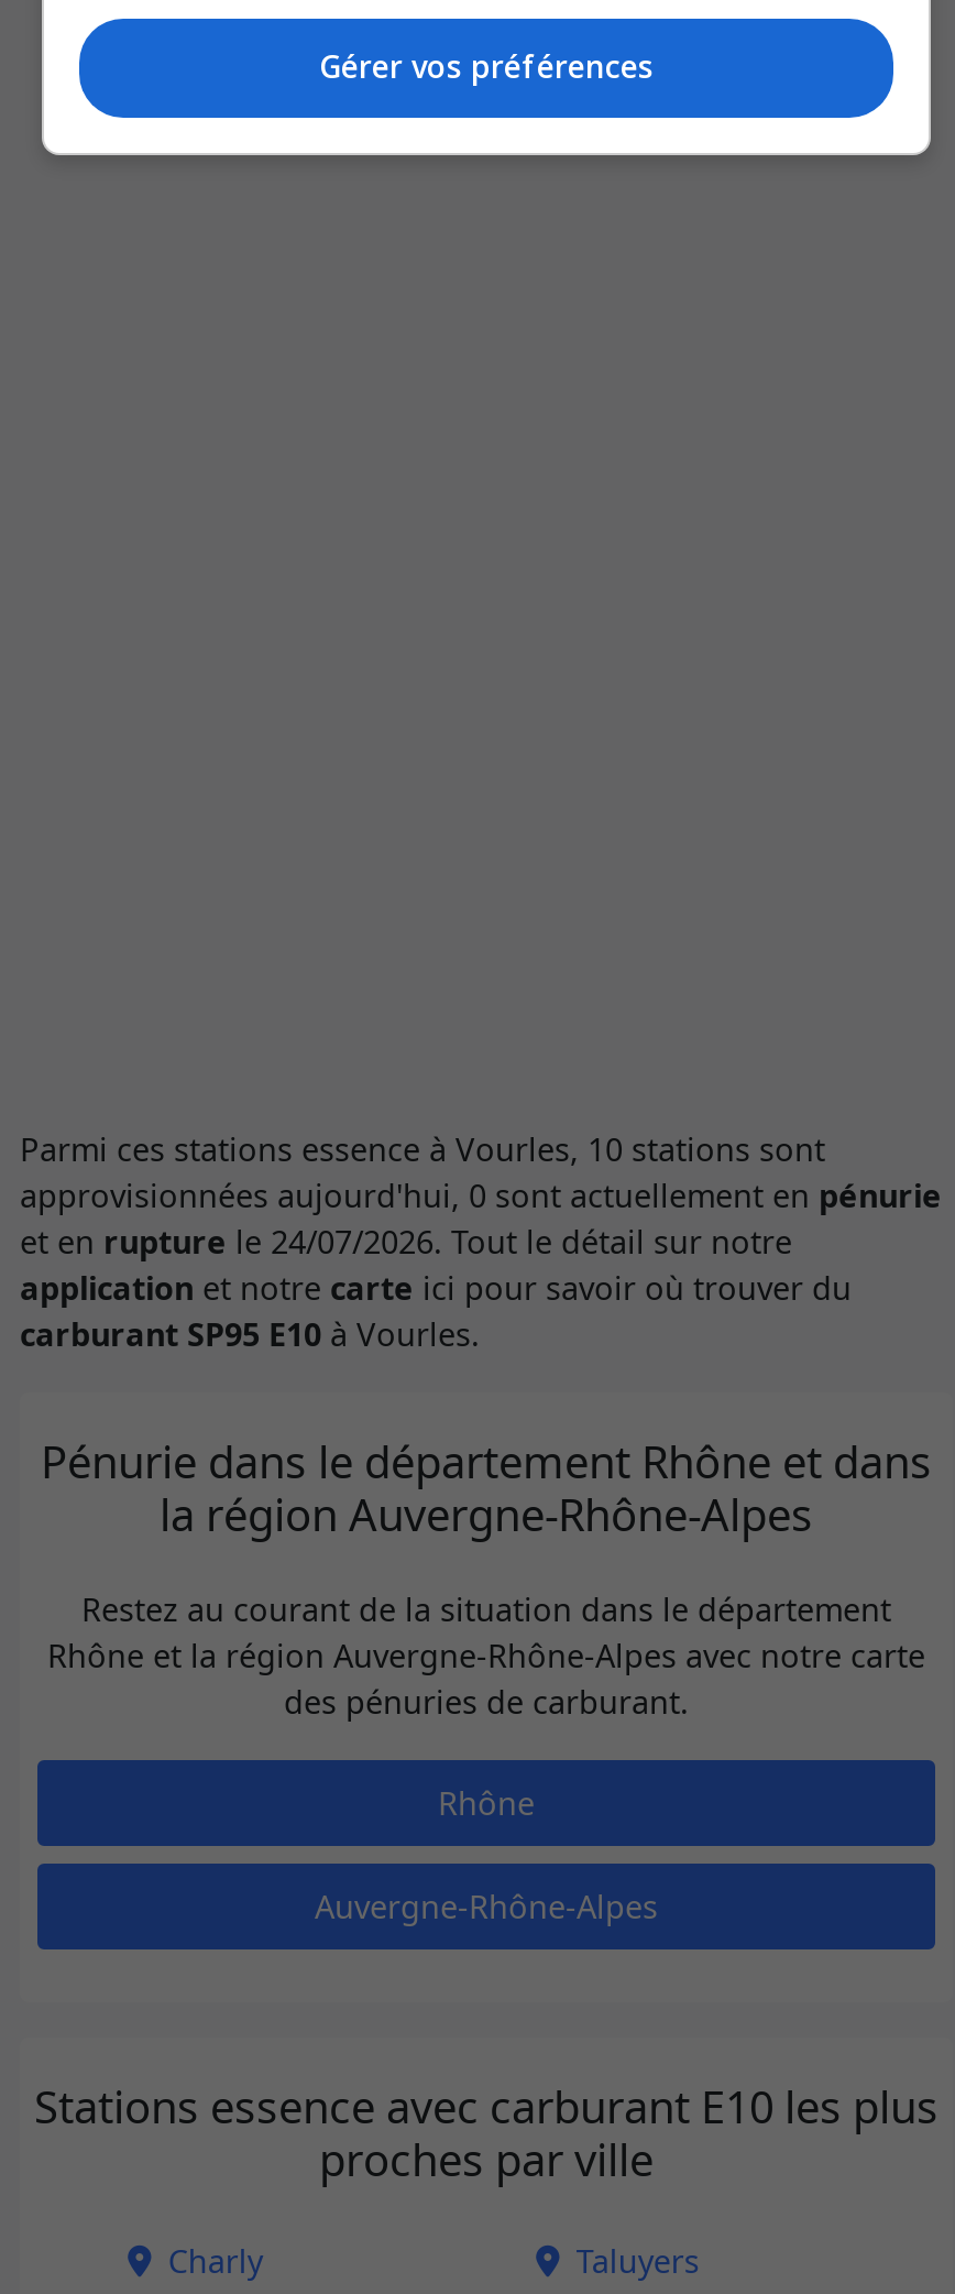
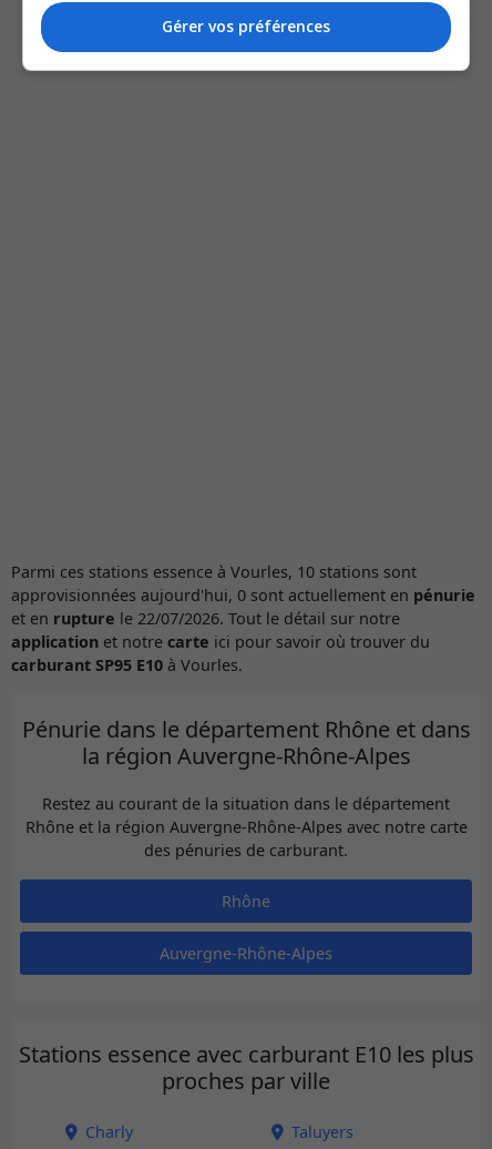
[20,1221,792,1263] et en rupture le 24/07/2026. Tout le détail sur notre -> [11,608,400,629] et en rupture le 22/07/2026. Tout le détail sur notre

